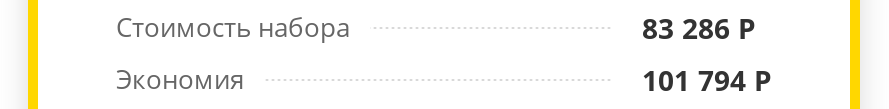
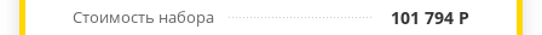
[116,9,756,97] 83 286 Р | Экономия -> none

